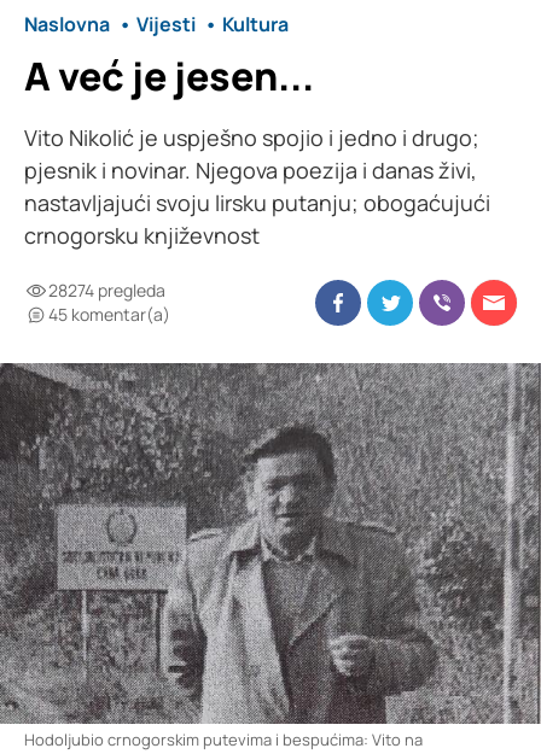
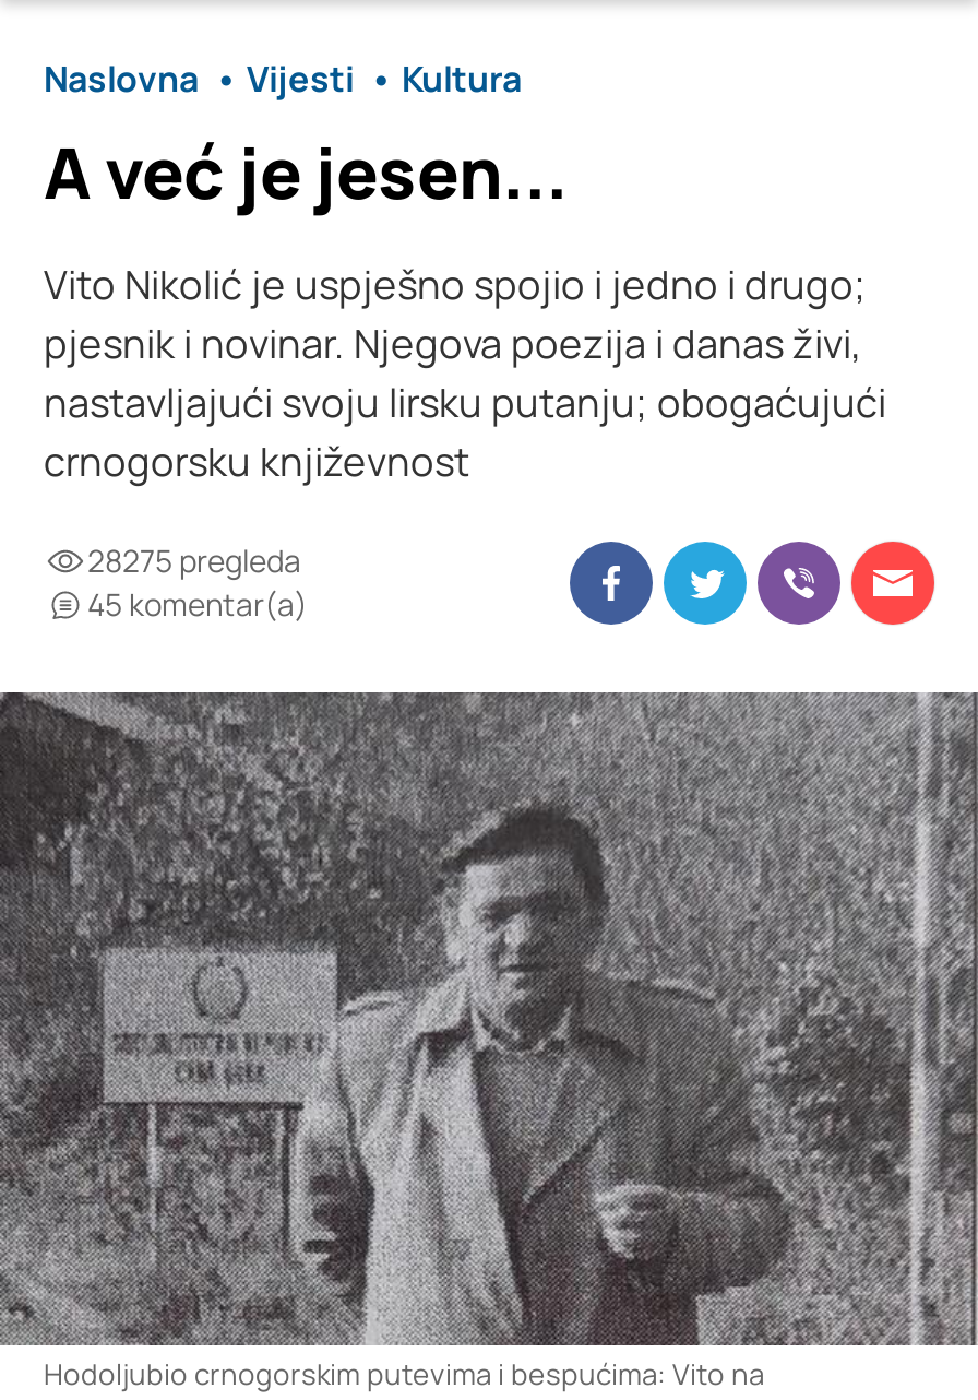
[48,279,165,302] 28274 pregleda -> [87,540,301,582] 28275 pregleda

